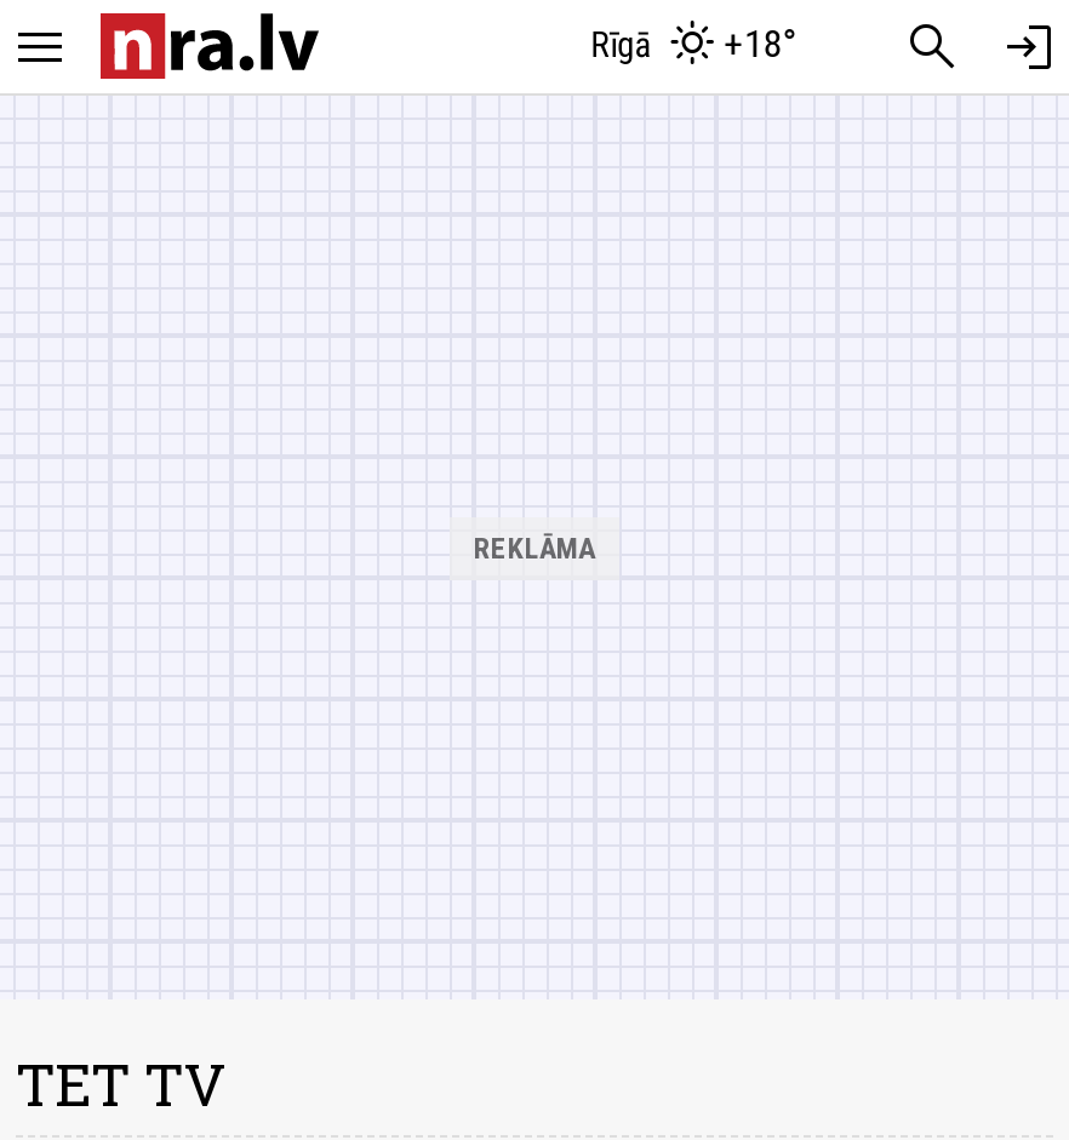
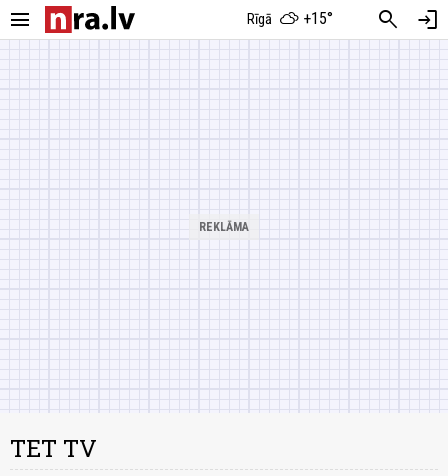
[591,21,797,67] Rīgā +18° -> [247,9,333,28] Rīgā +15°

